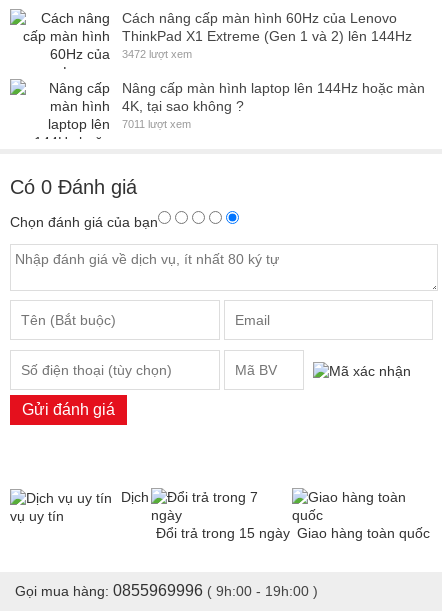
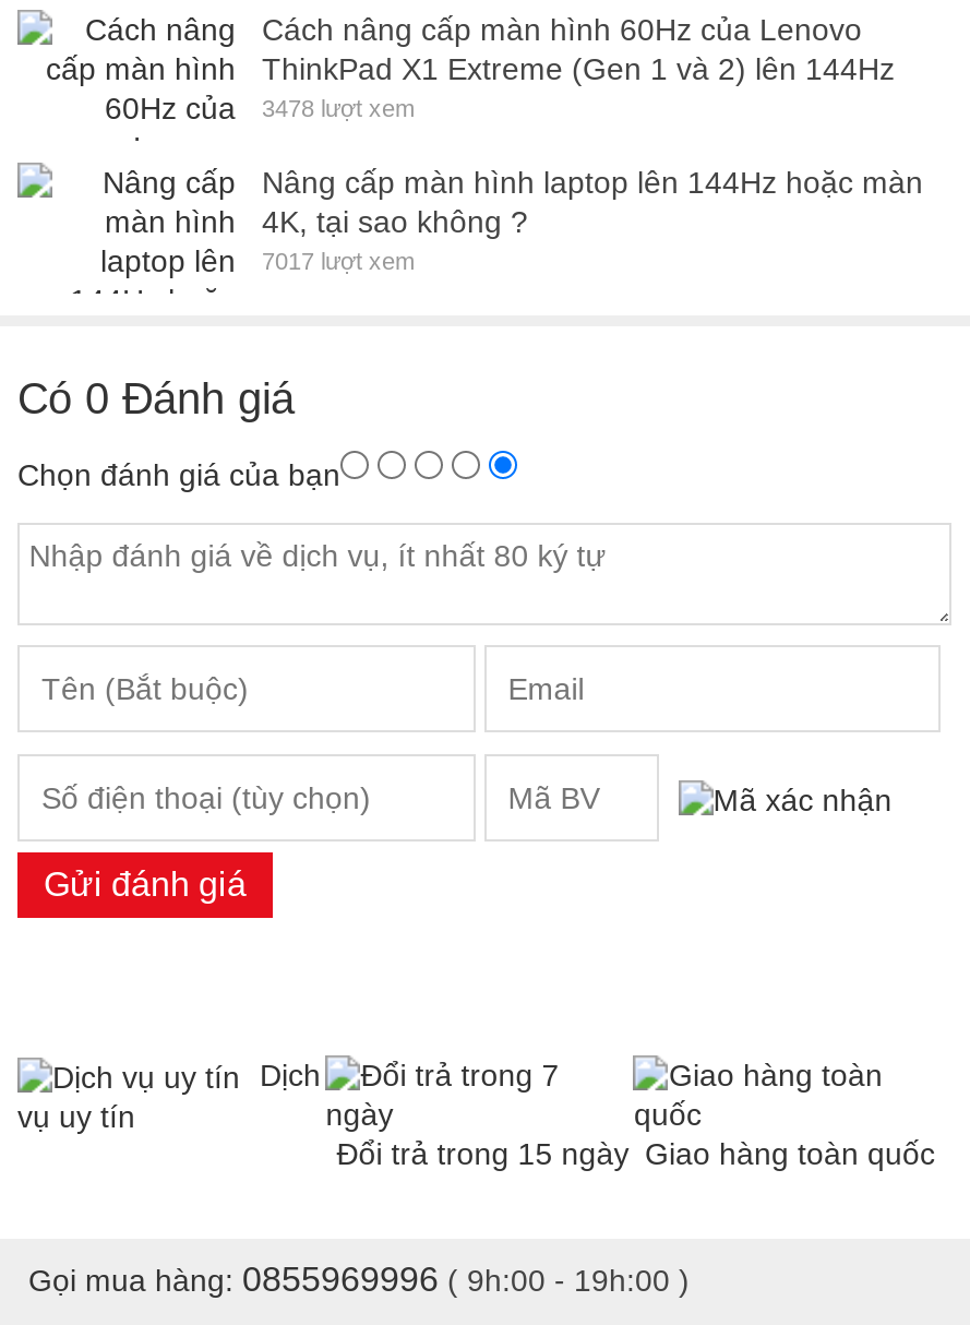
[122,48,192,60] 3472 lượt xem -> [262,96,415,122] 3478 lượt xem
[122,118,191,130] 7011 lượt xem -> [262,248,415,275] 7017 lượt xem

